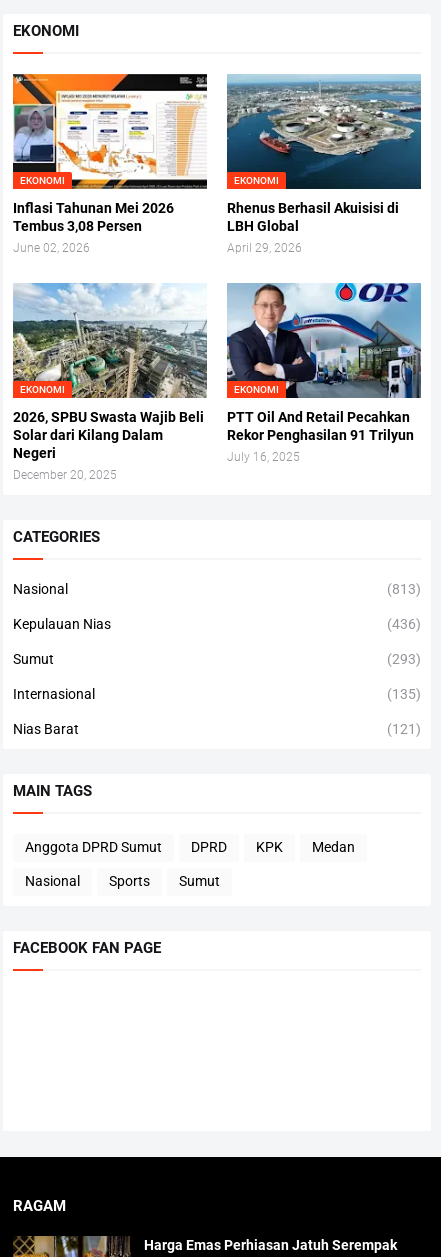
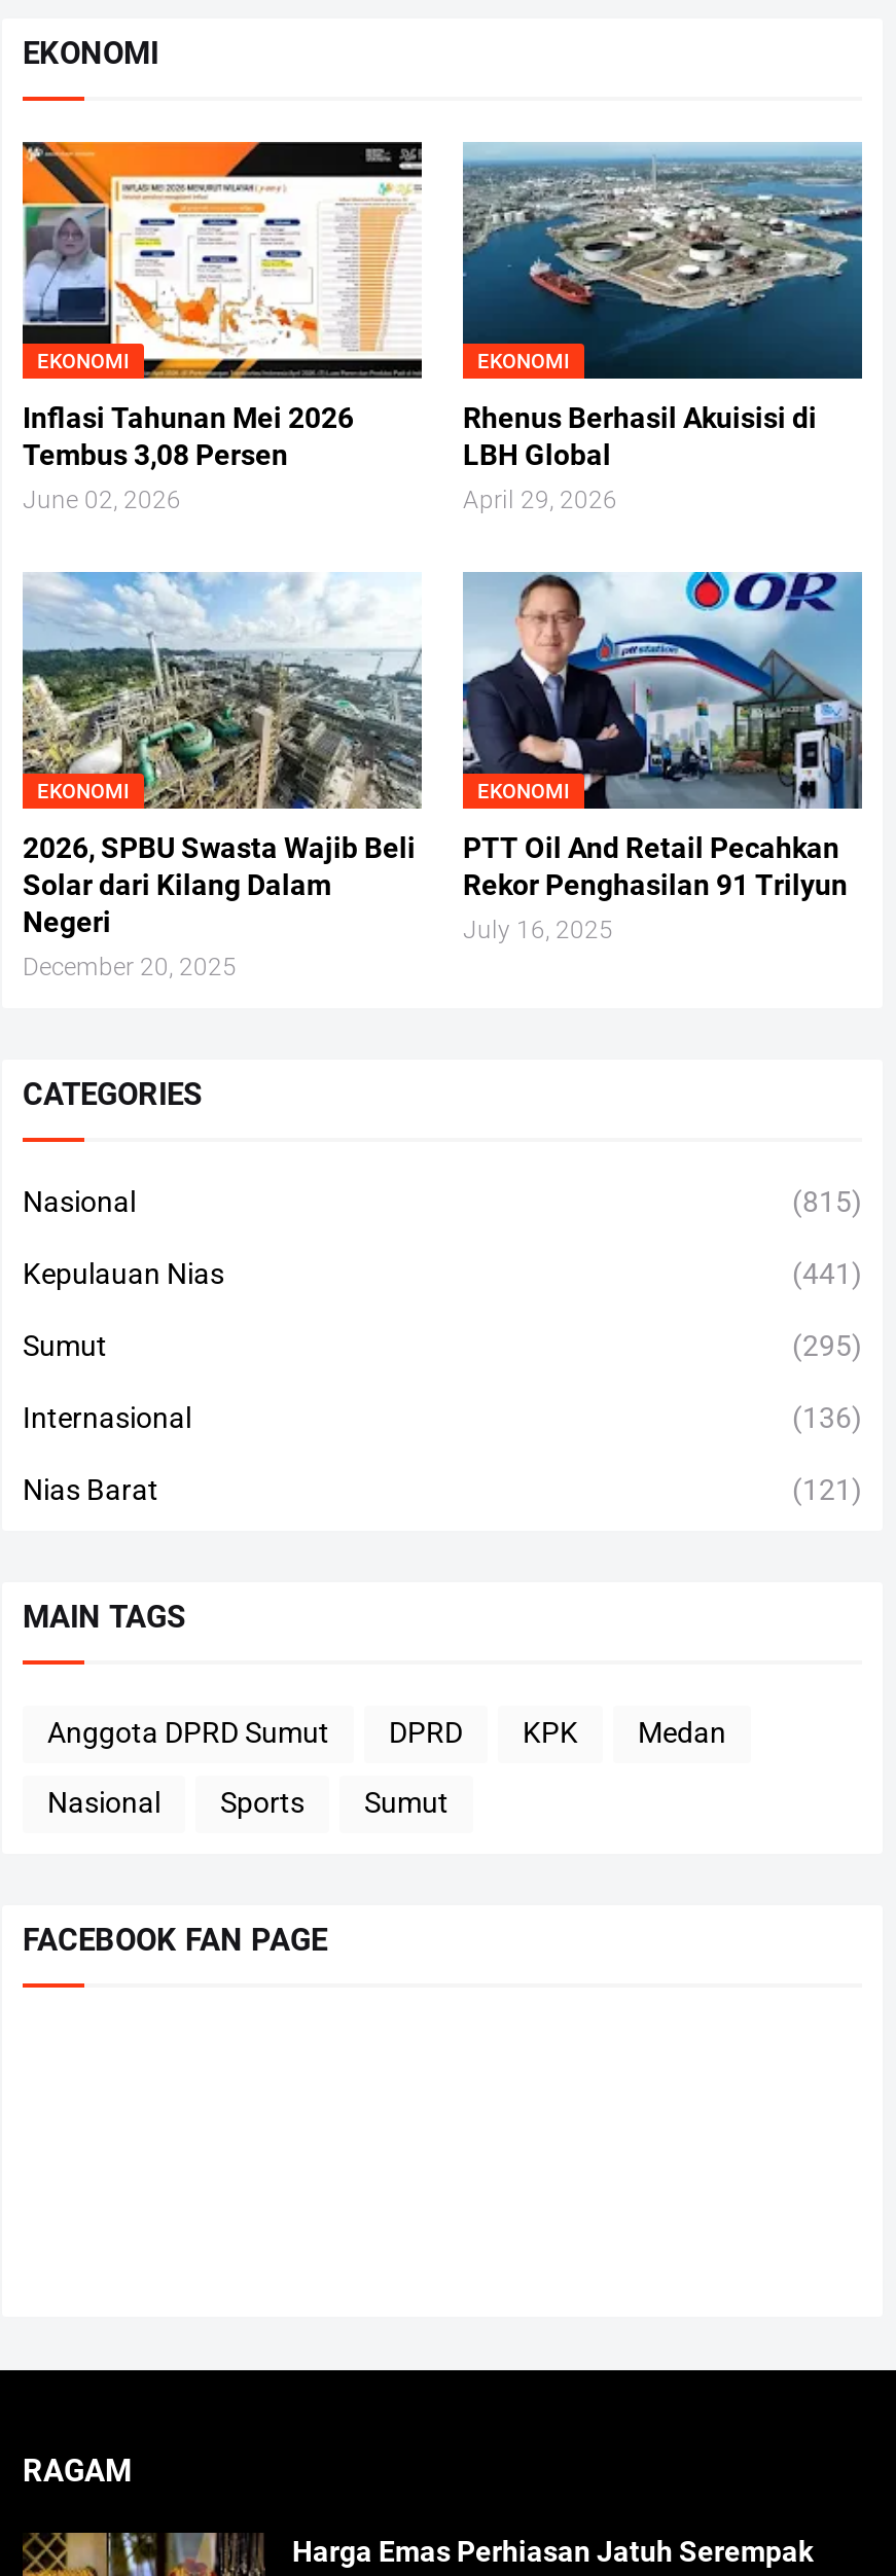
[387,581,421,597] (813) -> [792,1185,862,1218] (815)
[387,616,421,632] (436) -> [792,1257,862,1290] (441)
[387,651,421,667] (293) -> [792,1329,862,1362] (295)
[387,686,421,702] (135) -> [792,1401,862,1434] (136)

